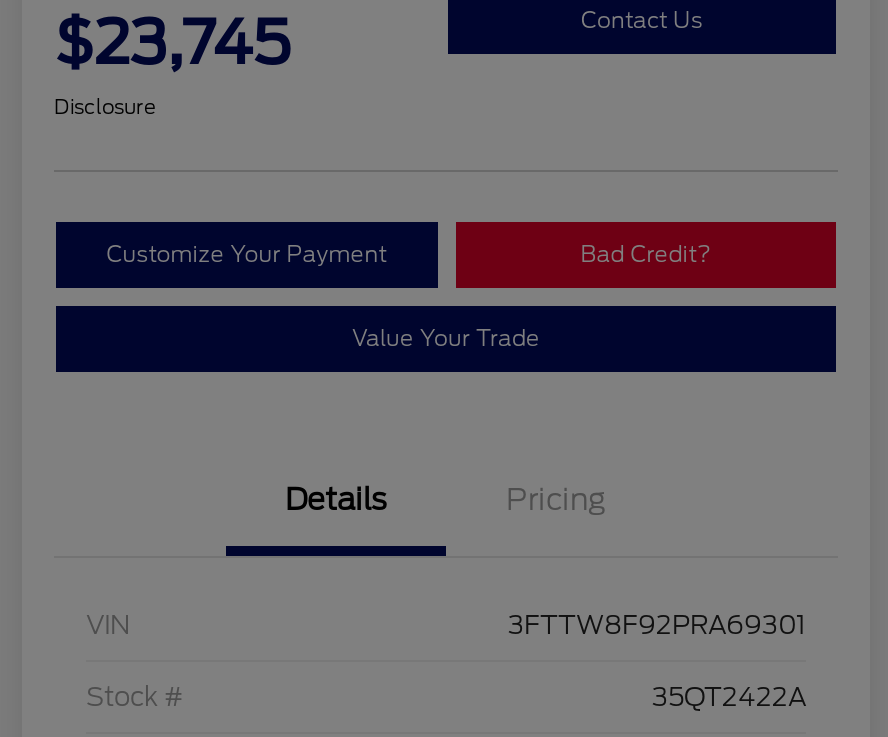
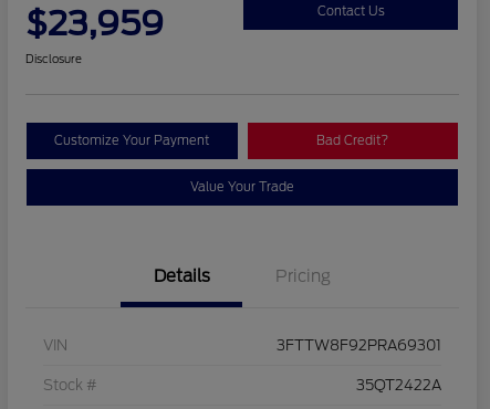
[54,6,290,78] $23,745 -> [25,3,164,43] $23,959

